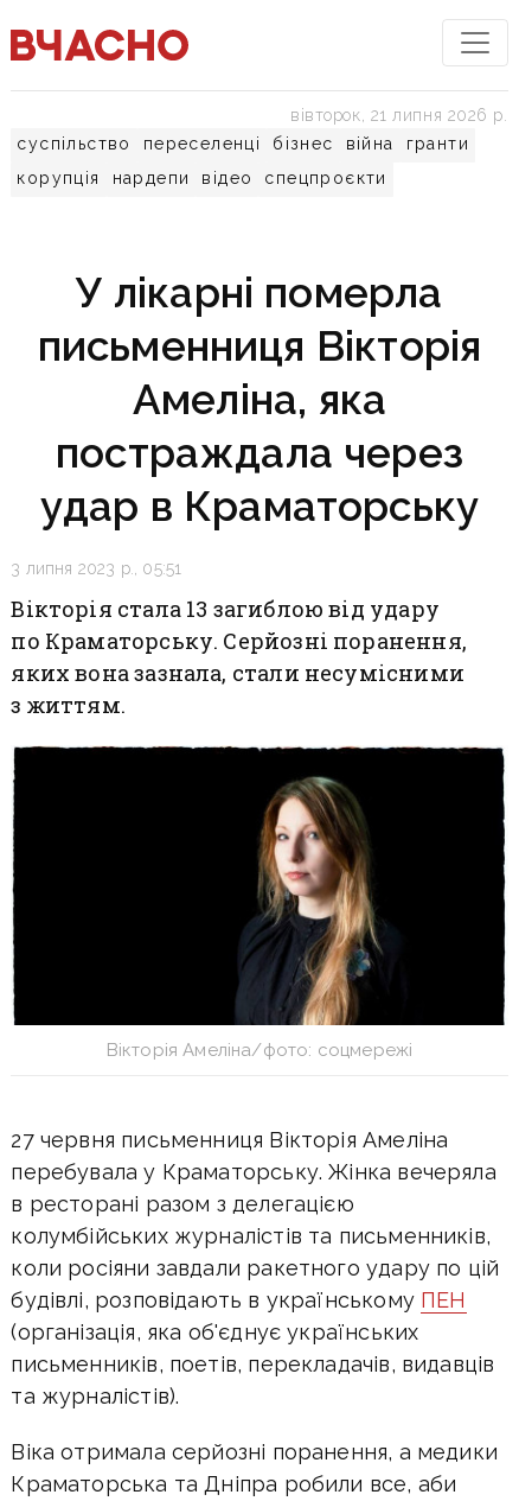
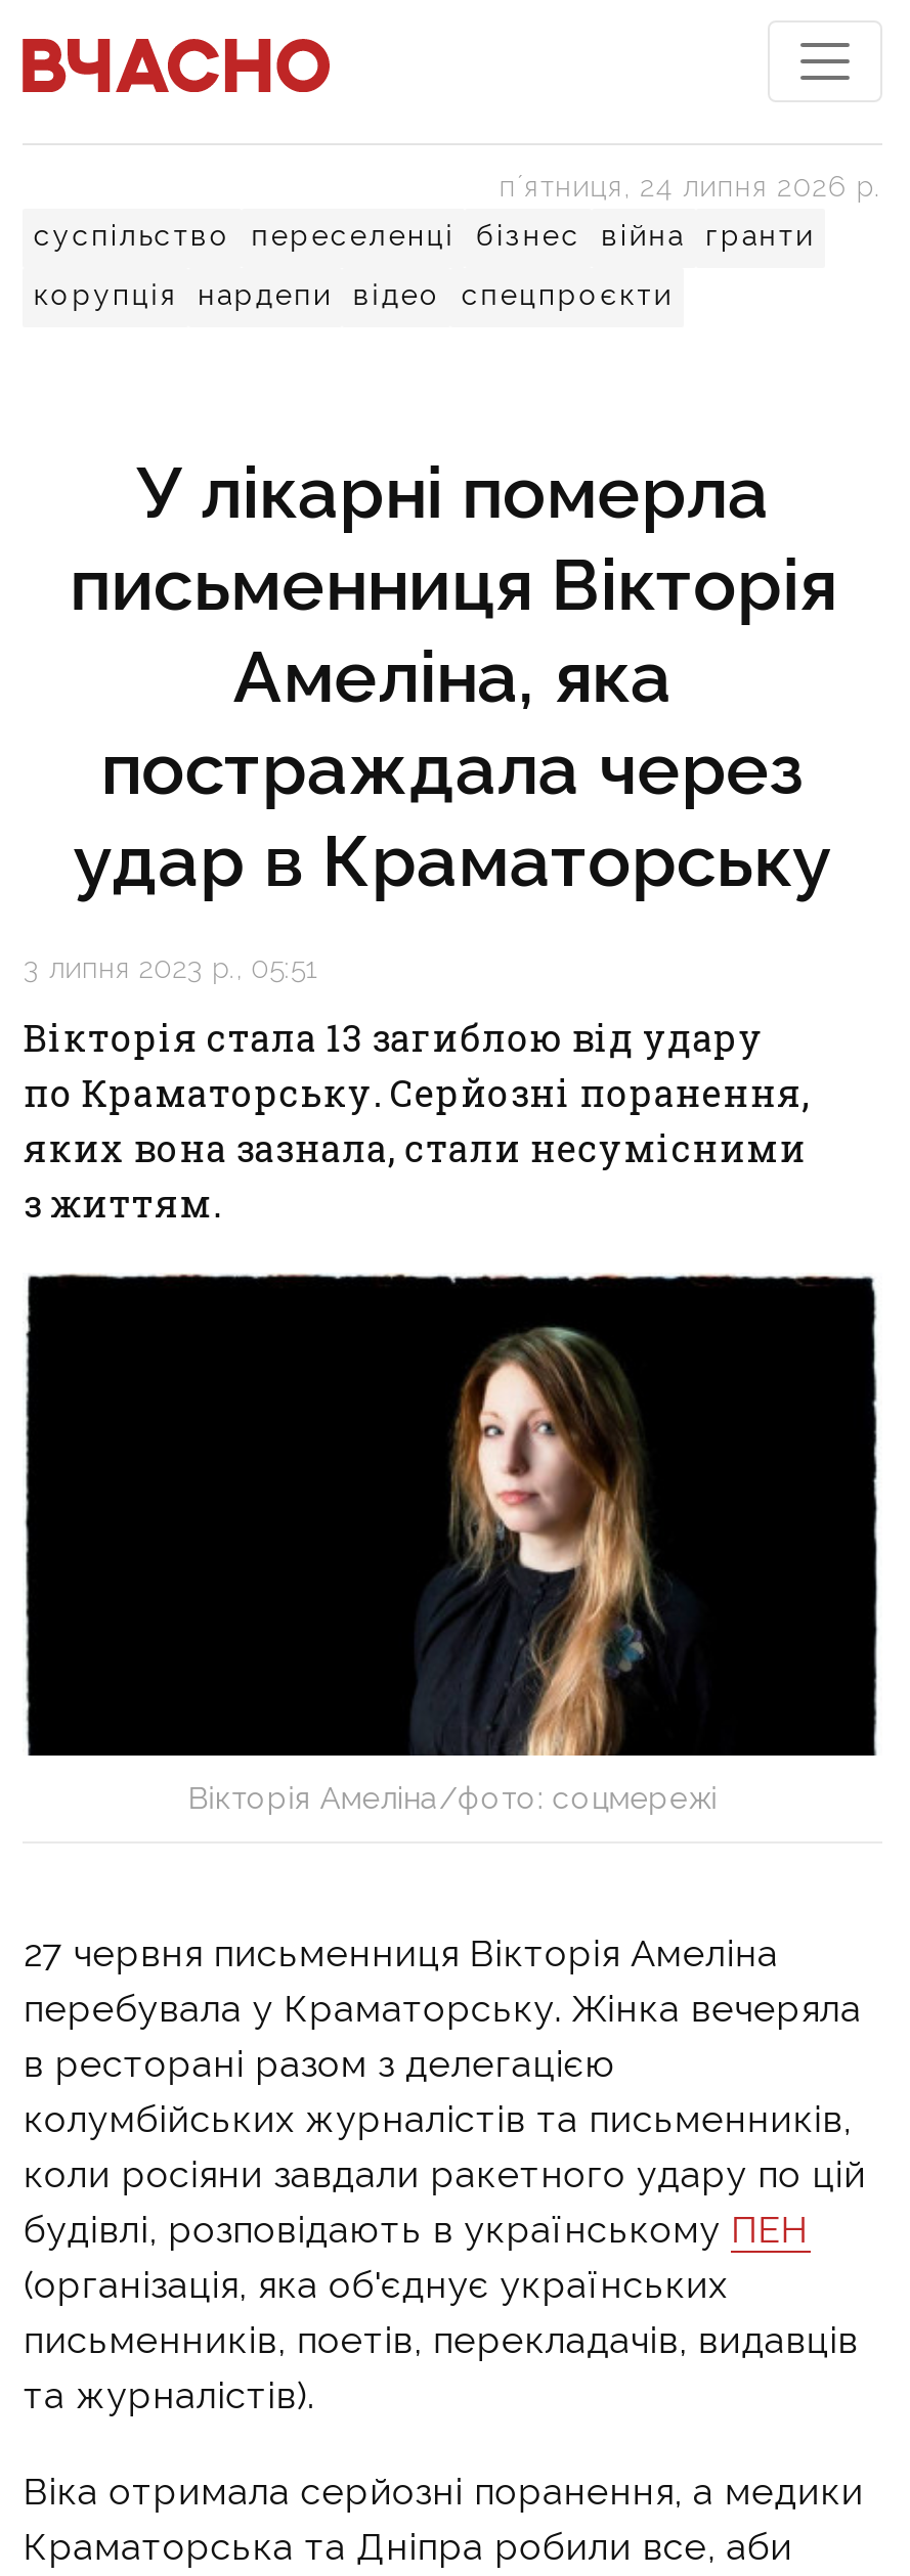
[290,106,508,125] вівторок, 21 липня 2026 р. -> [500,170,882,203] пʼятниця, 24 липня 2026 р.

